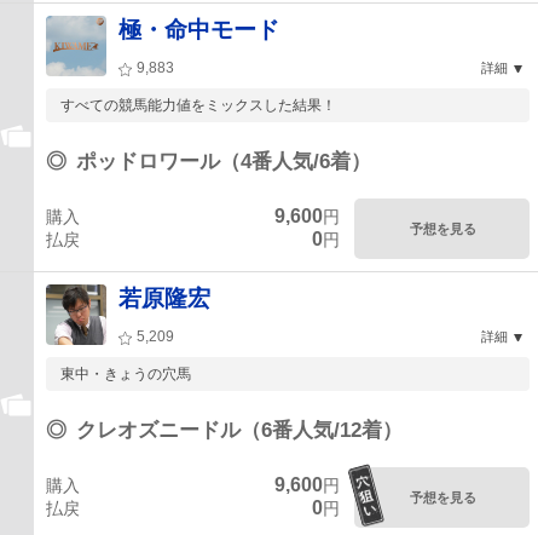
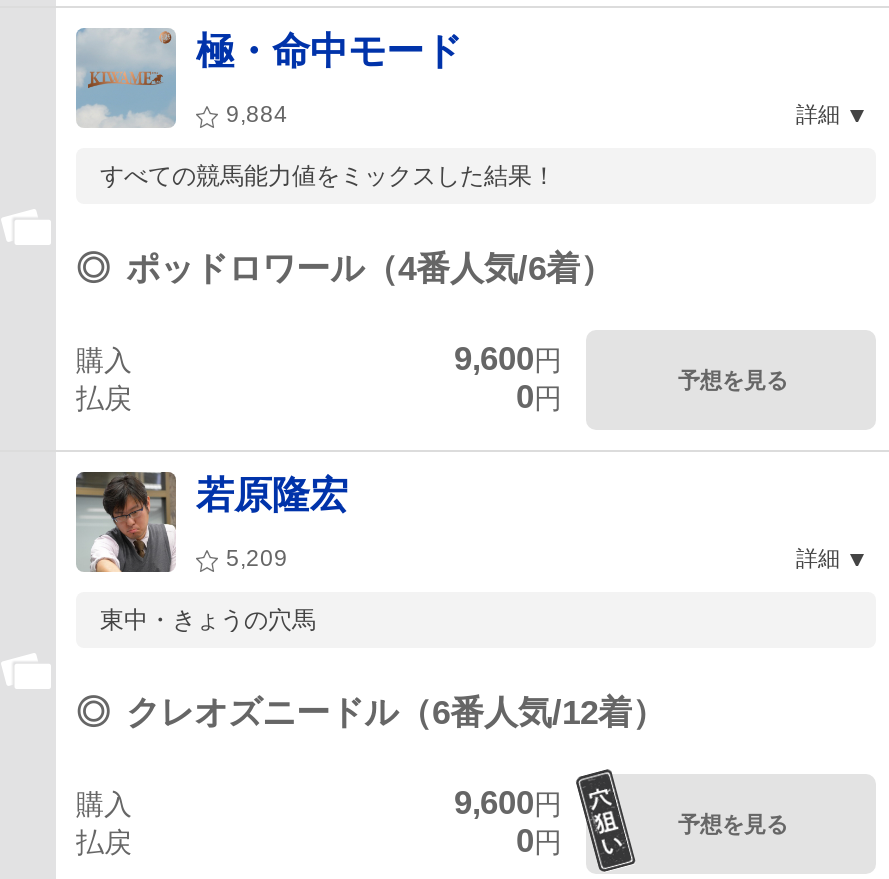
[137,61,174,75] 9,883 -> [226,102,288,126] 9,884

